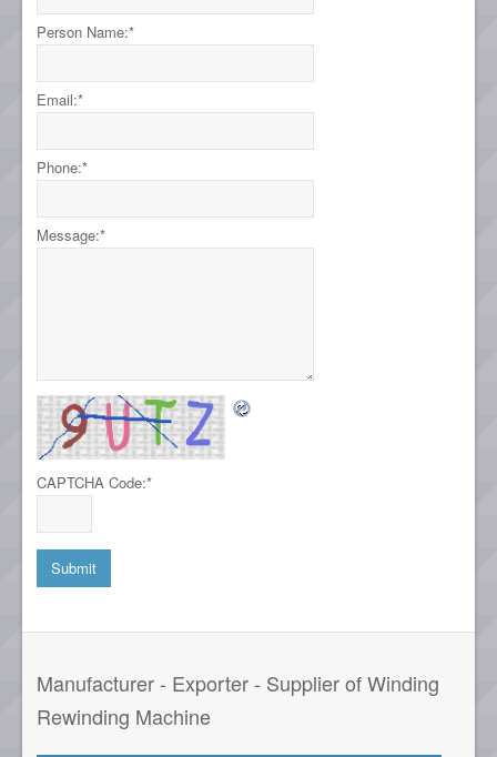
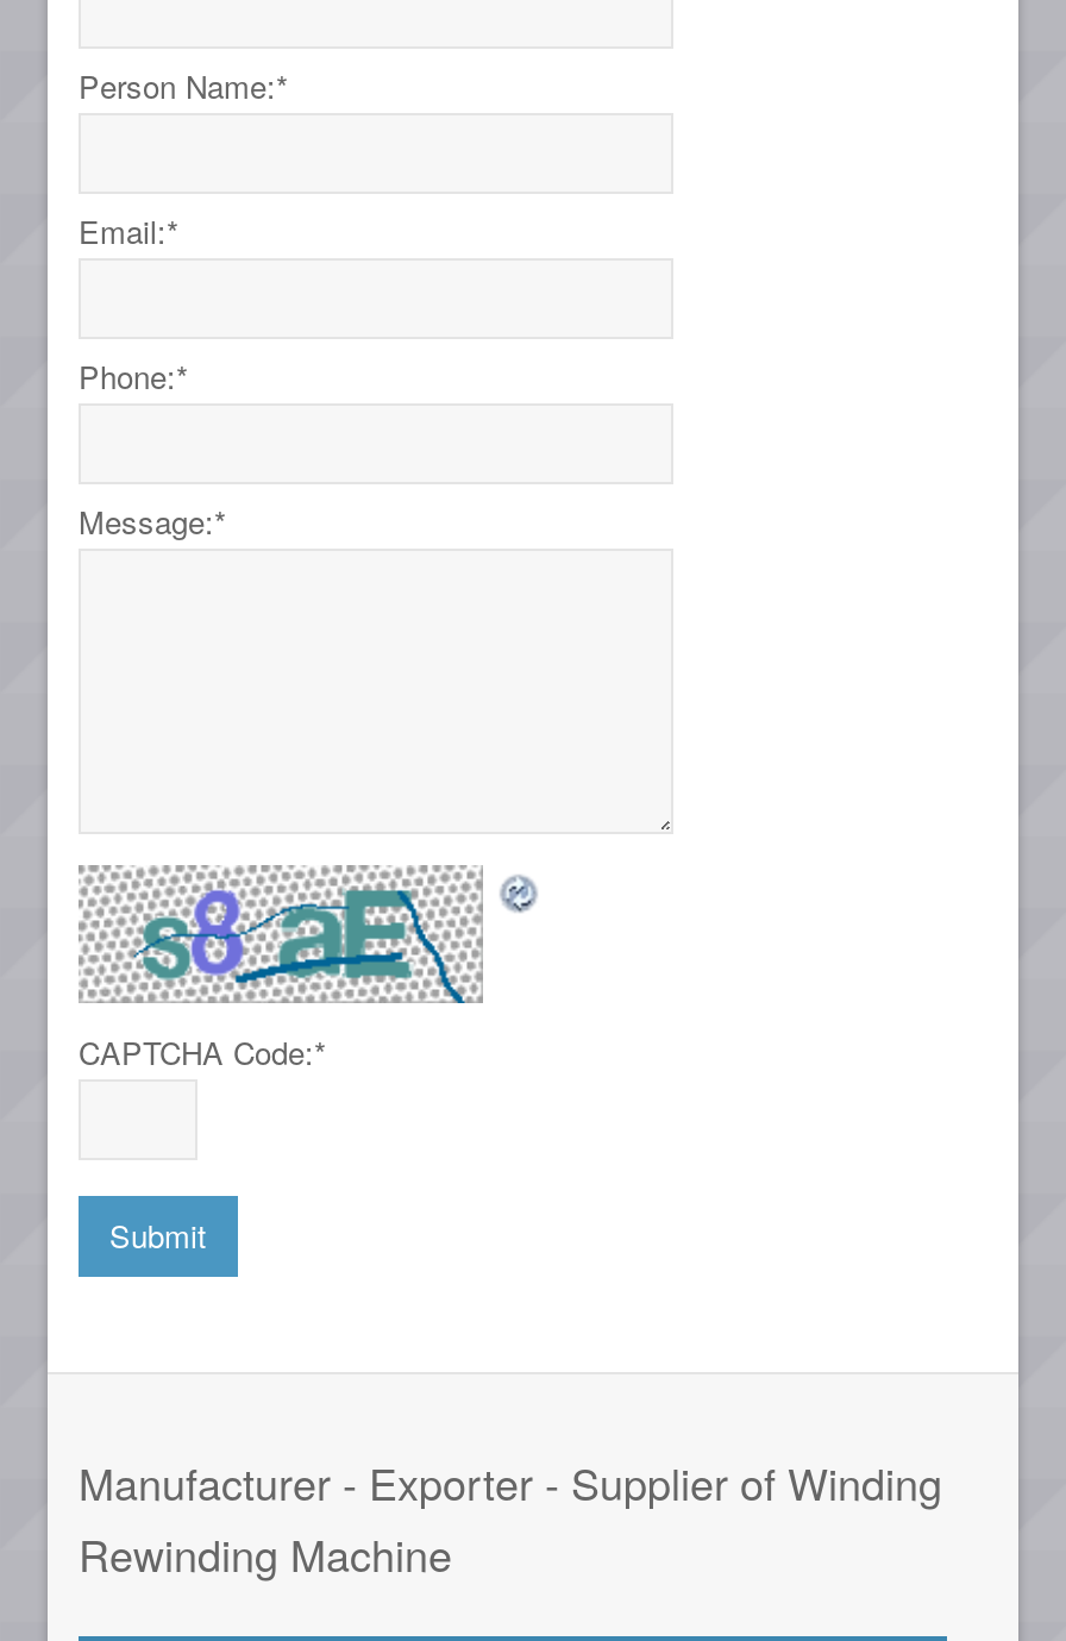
[39,394,224,460] [image] -> [79,865,483,1006] [image]

